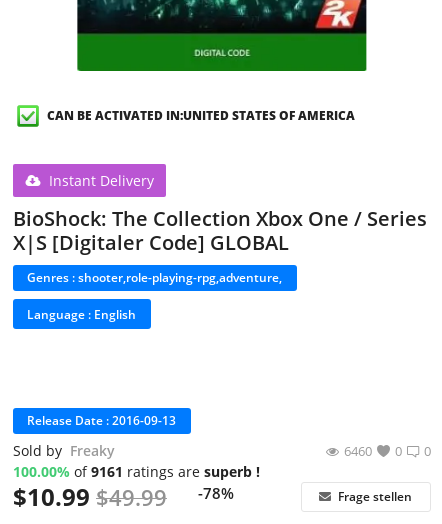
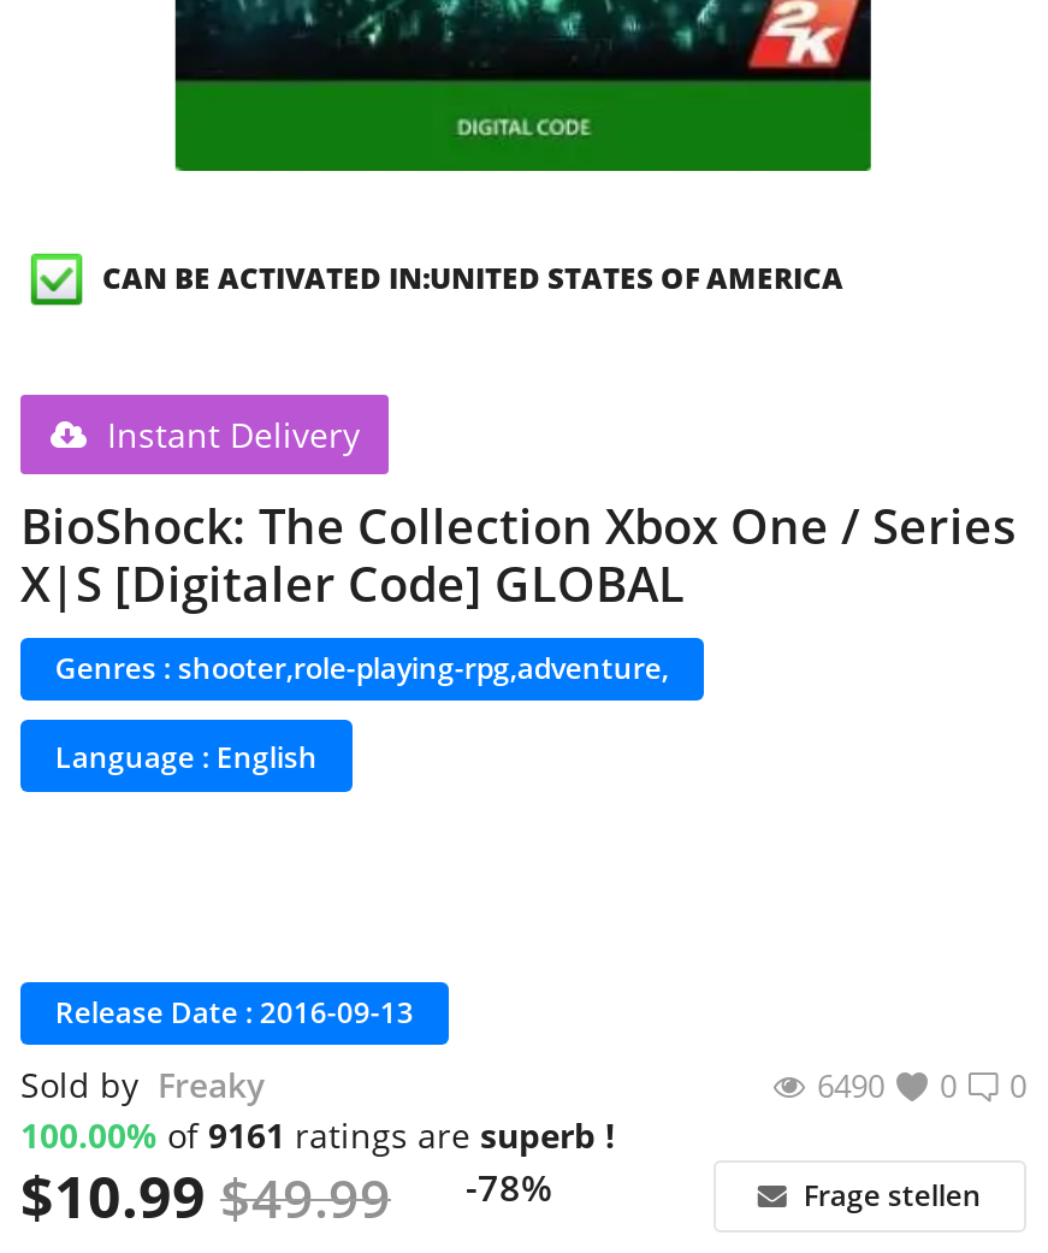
[344,442,431,460] 6460 0 0 -> [817,1064,1026,1108] 6490 0 0

